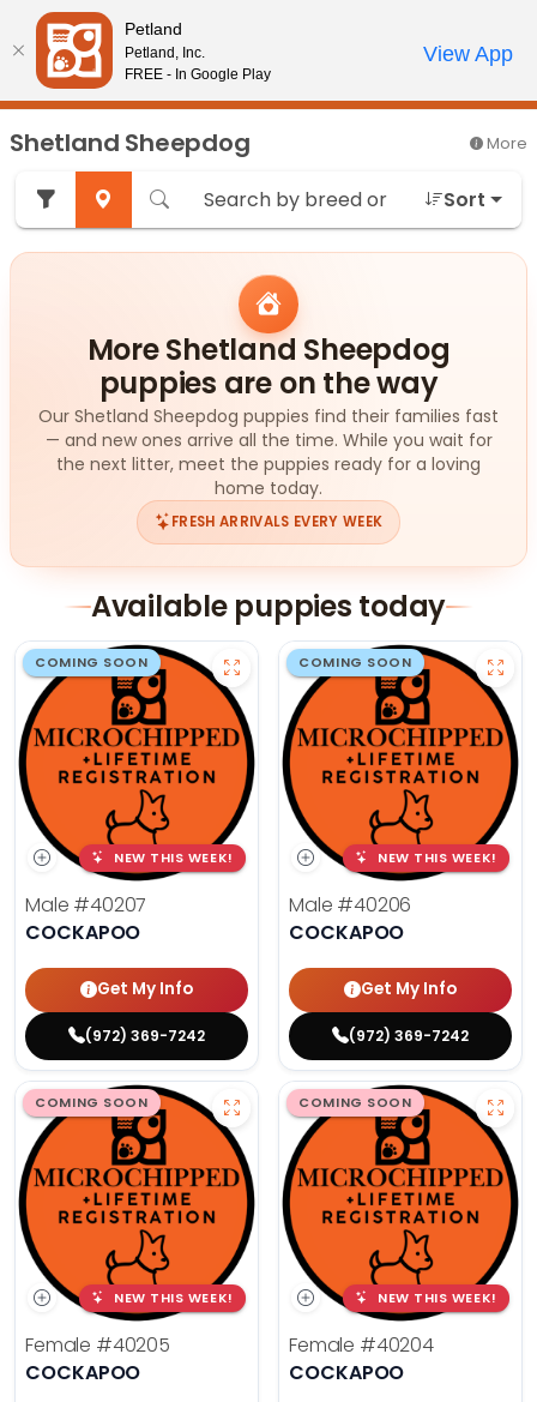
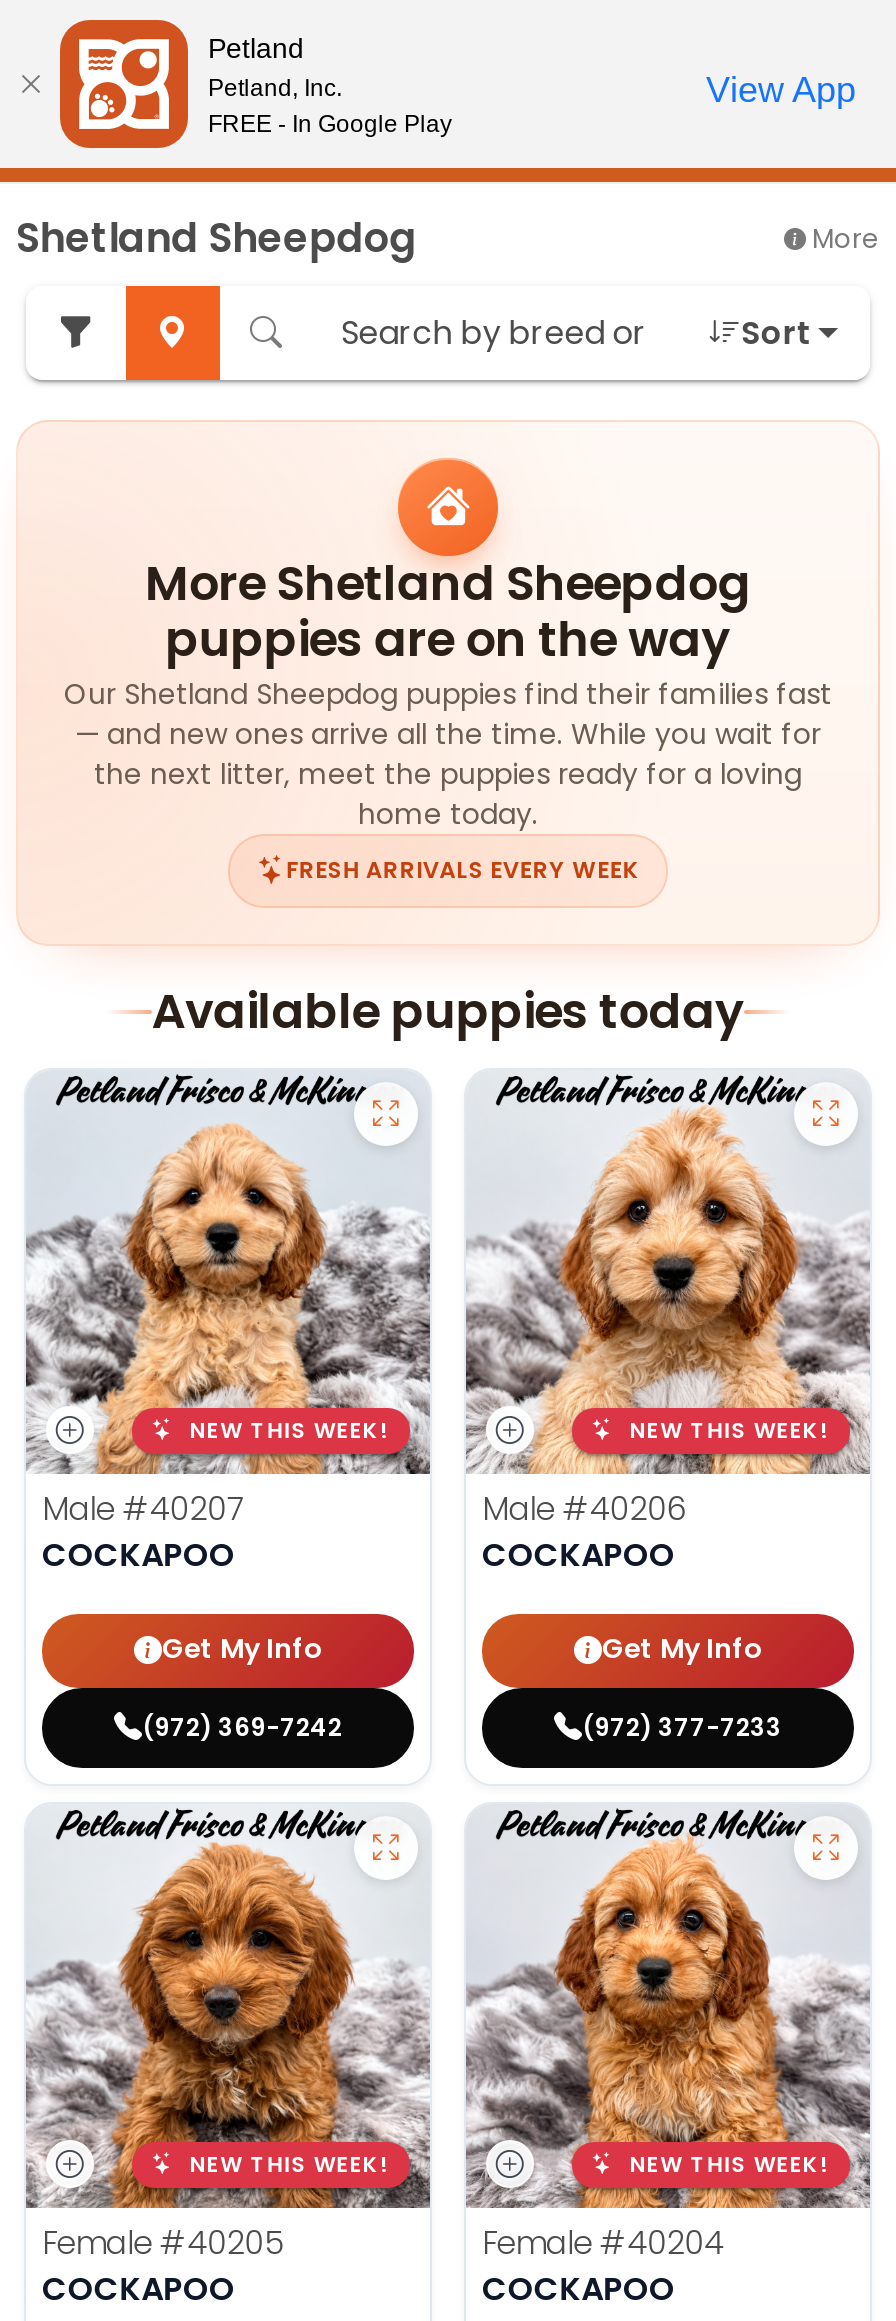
[16,644,258,884] [image] -> [24,1072,432,1476] [image]
[279,644,521,884] [image] -> [464,1072,872,1476] [image]
[35,653,148,671] COMING SOON -> none
[299,653,412,671] COMING SOON -> none
[35,1025,469,1111] (972) 369-7242 | COMING SOON -> [582,1710,782,1744] (972) 377-7233
[16,1084,258,1324] [image] -> [24,1806,432,2210] [image]
[279,1084,521,1324] [image] -> [464,1806,872,2210] [image]
[299,1093,412,1111] COMING SOON -> none

